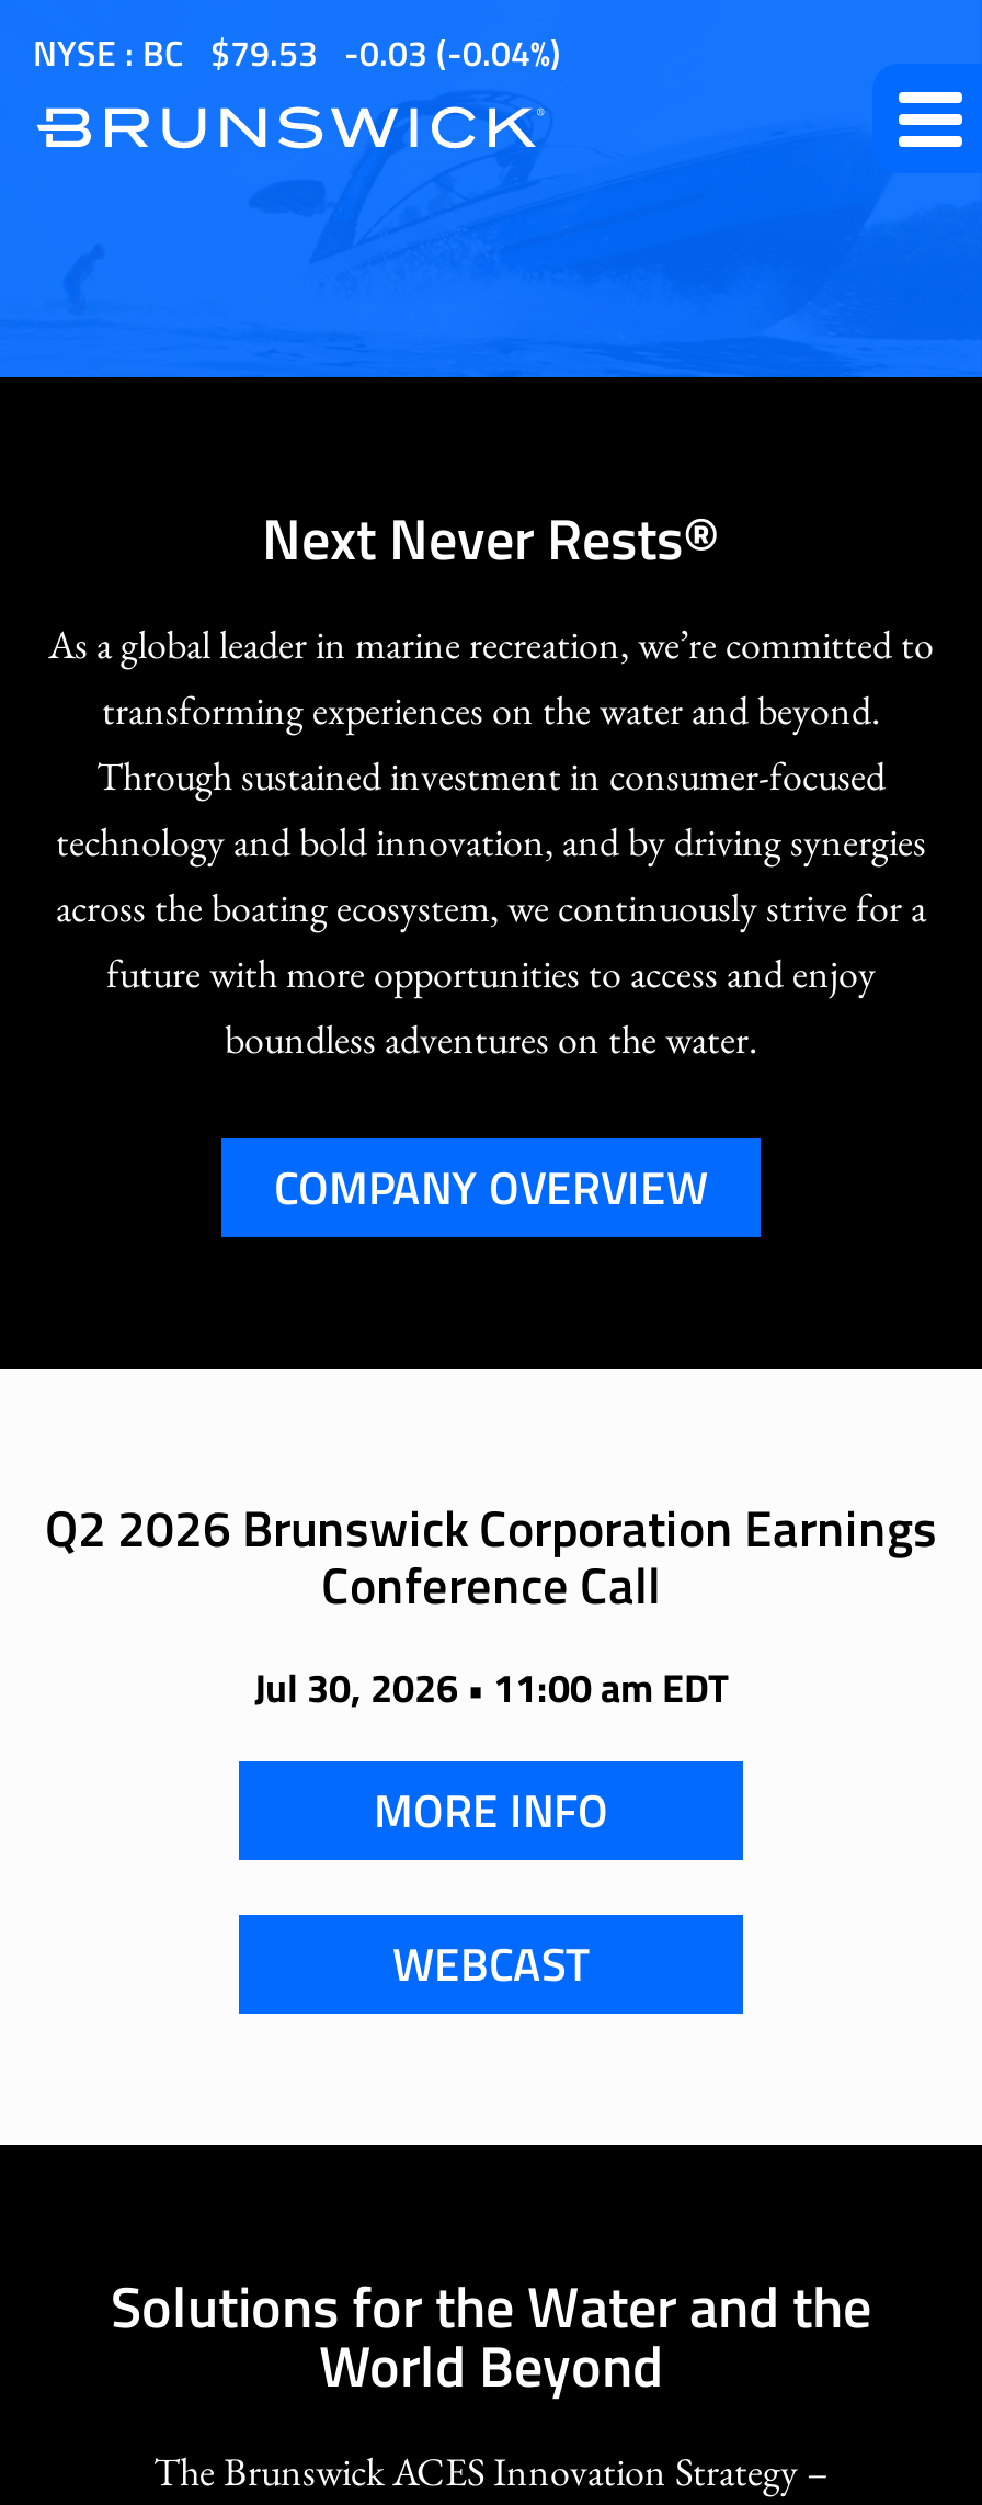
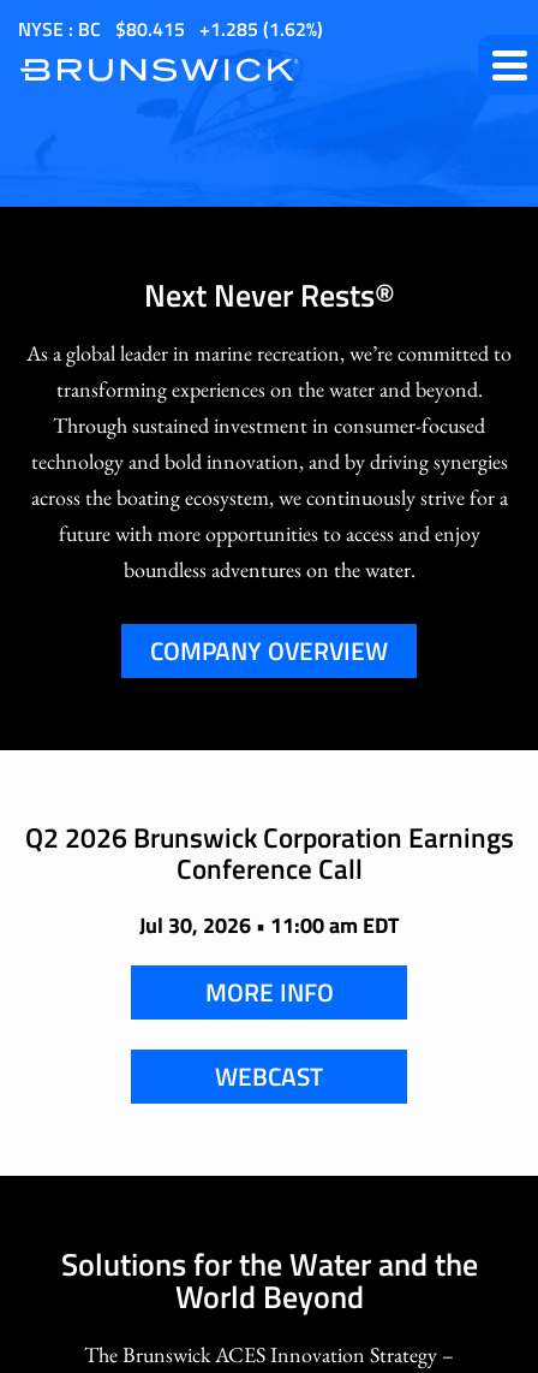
[33,26,561,79] NYSE : BC $79.53 -0.03 (-0.04%) -> [18,14,323,43] NYSE : BC $80.415 | 1.285 (1.62%)

